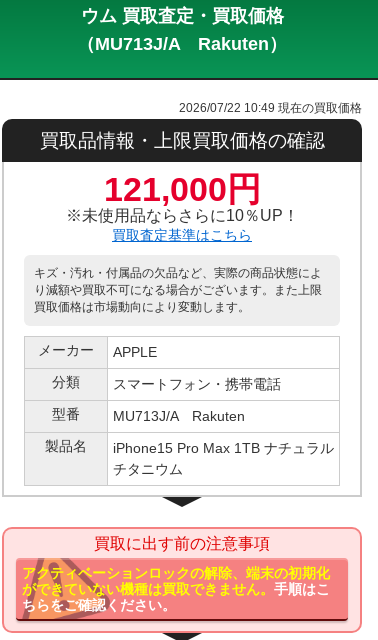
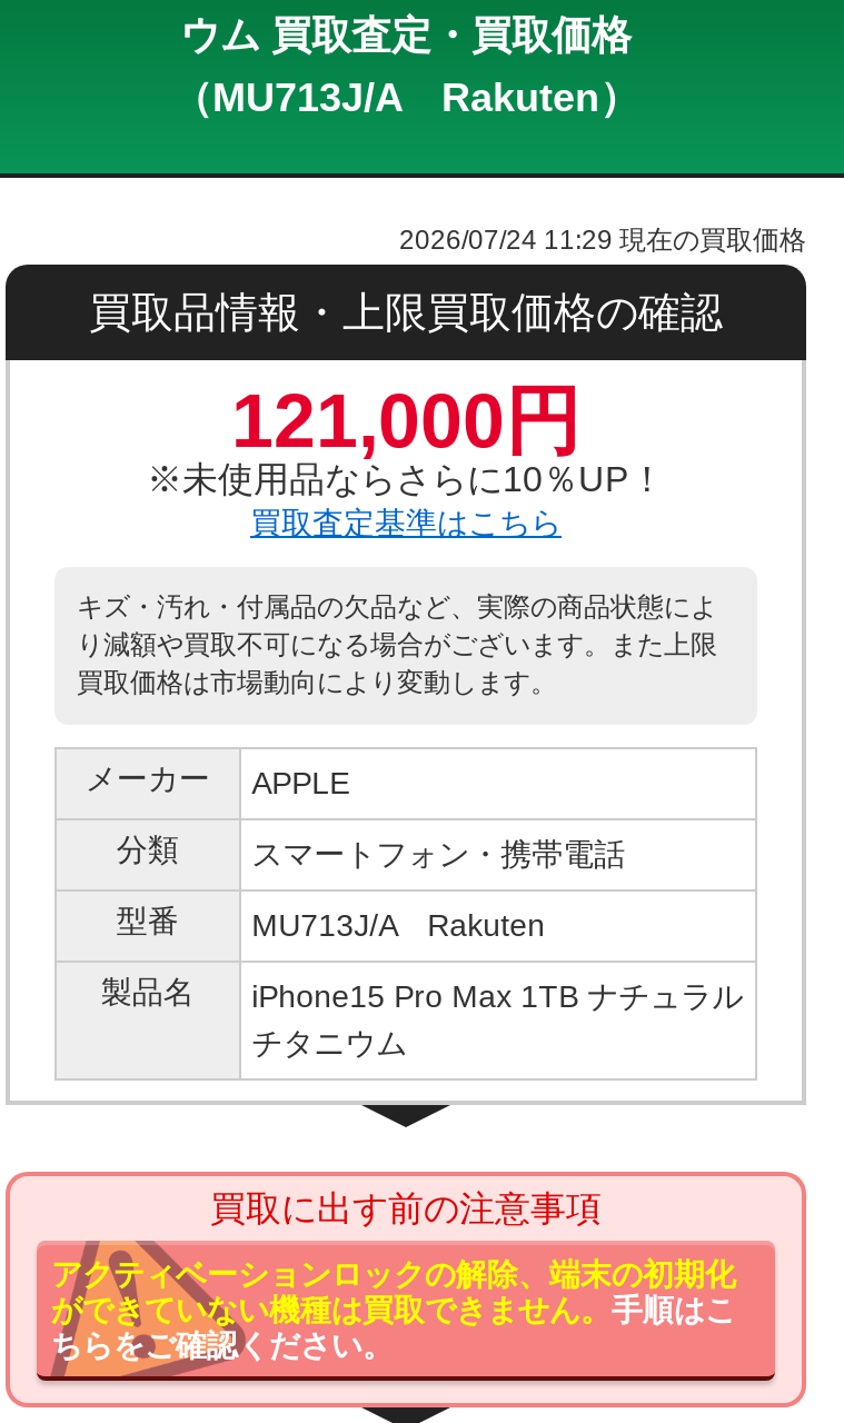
[179,101,362,115] 2026/07/22 10:49現在の買取価格 -> [399,225,806,256] 2026/07/24 11:29現在の買取価格

